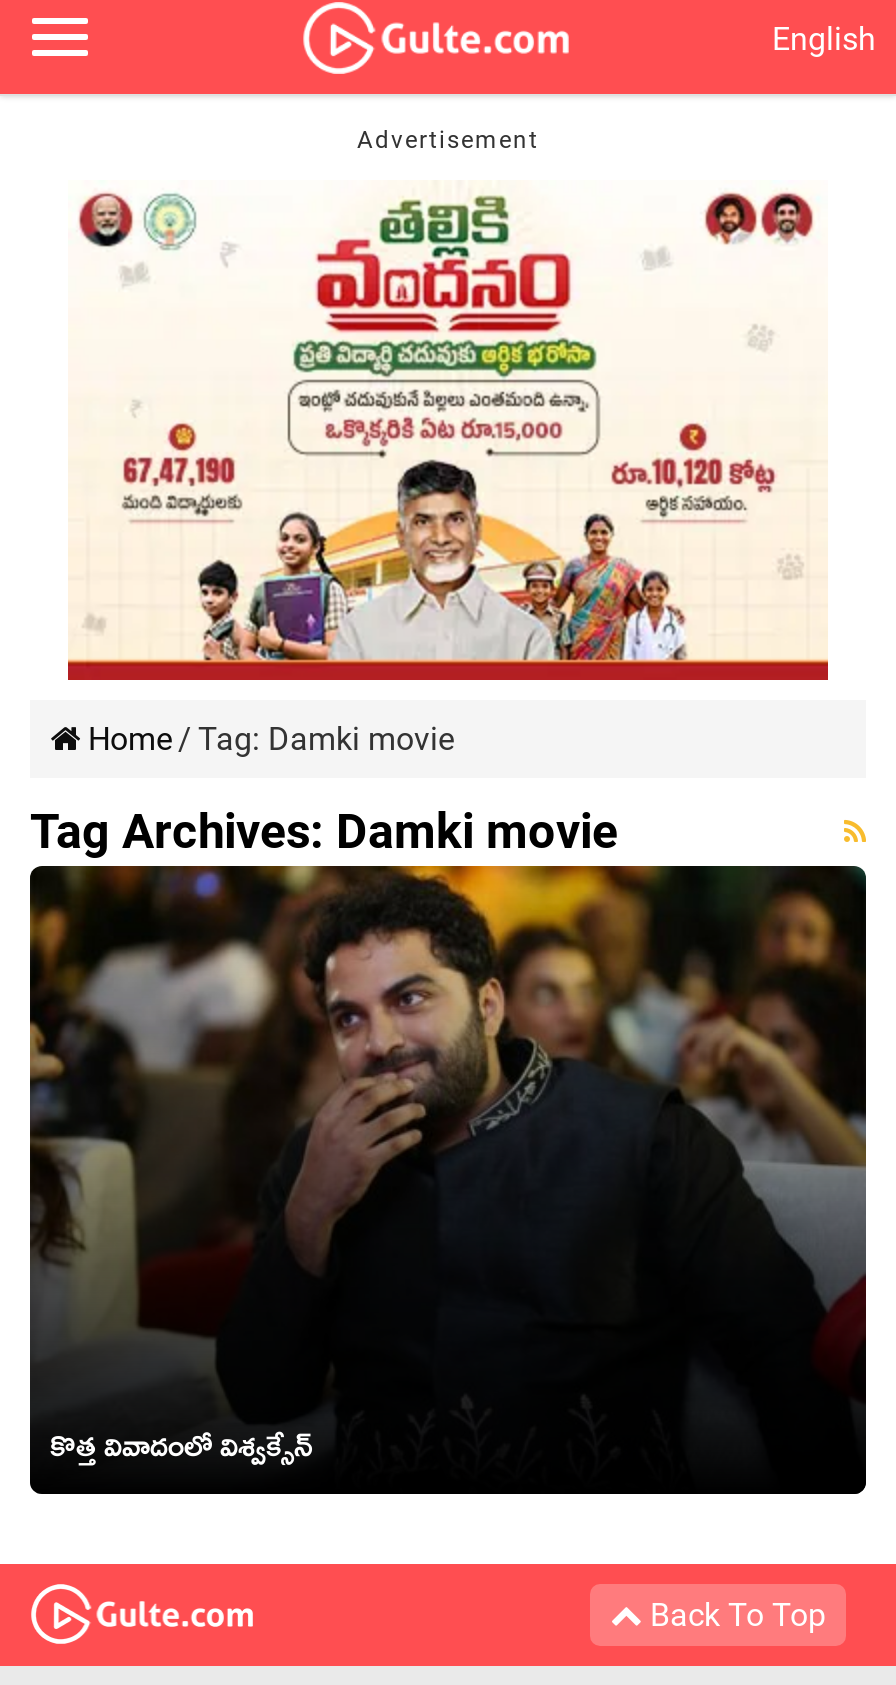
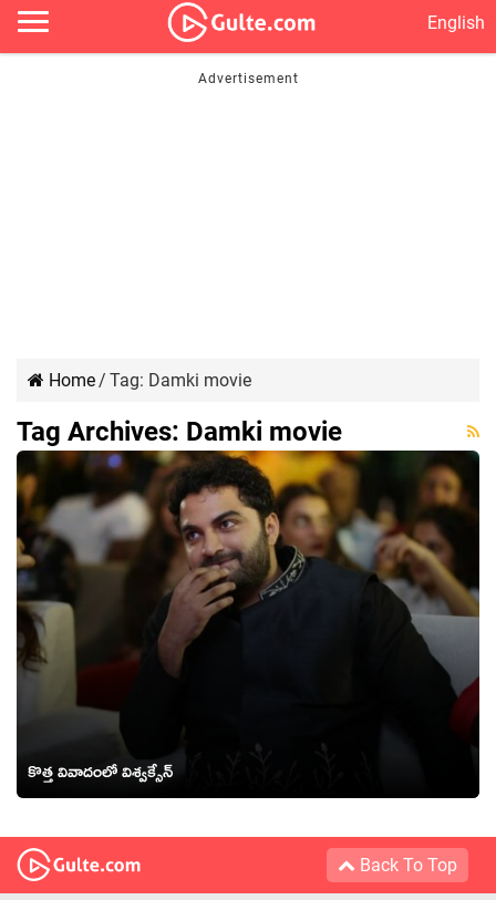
[66,190,830,682] [image] -> none

